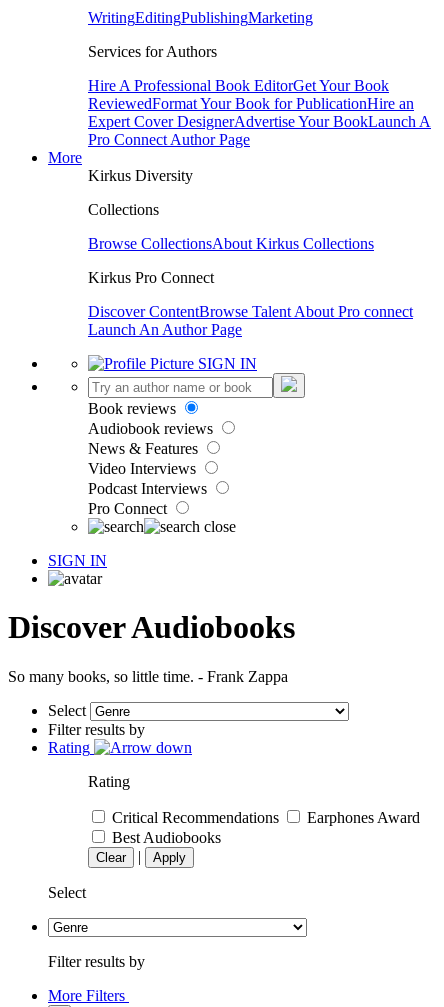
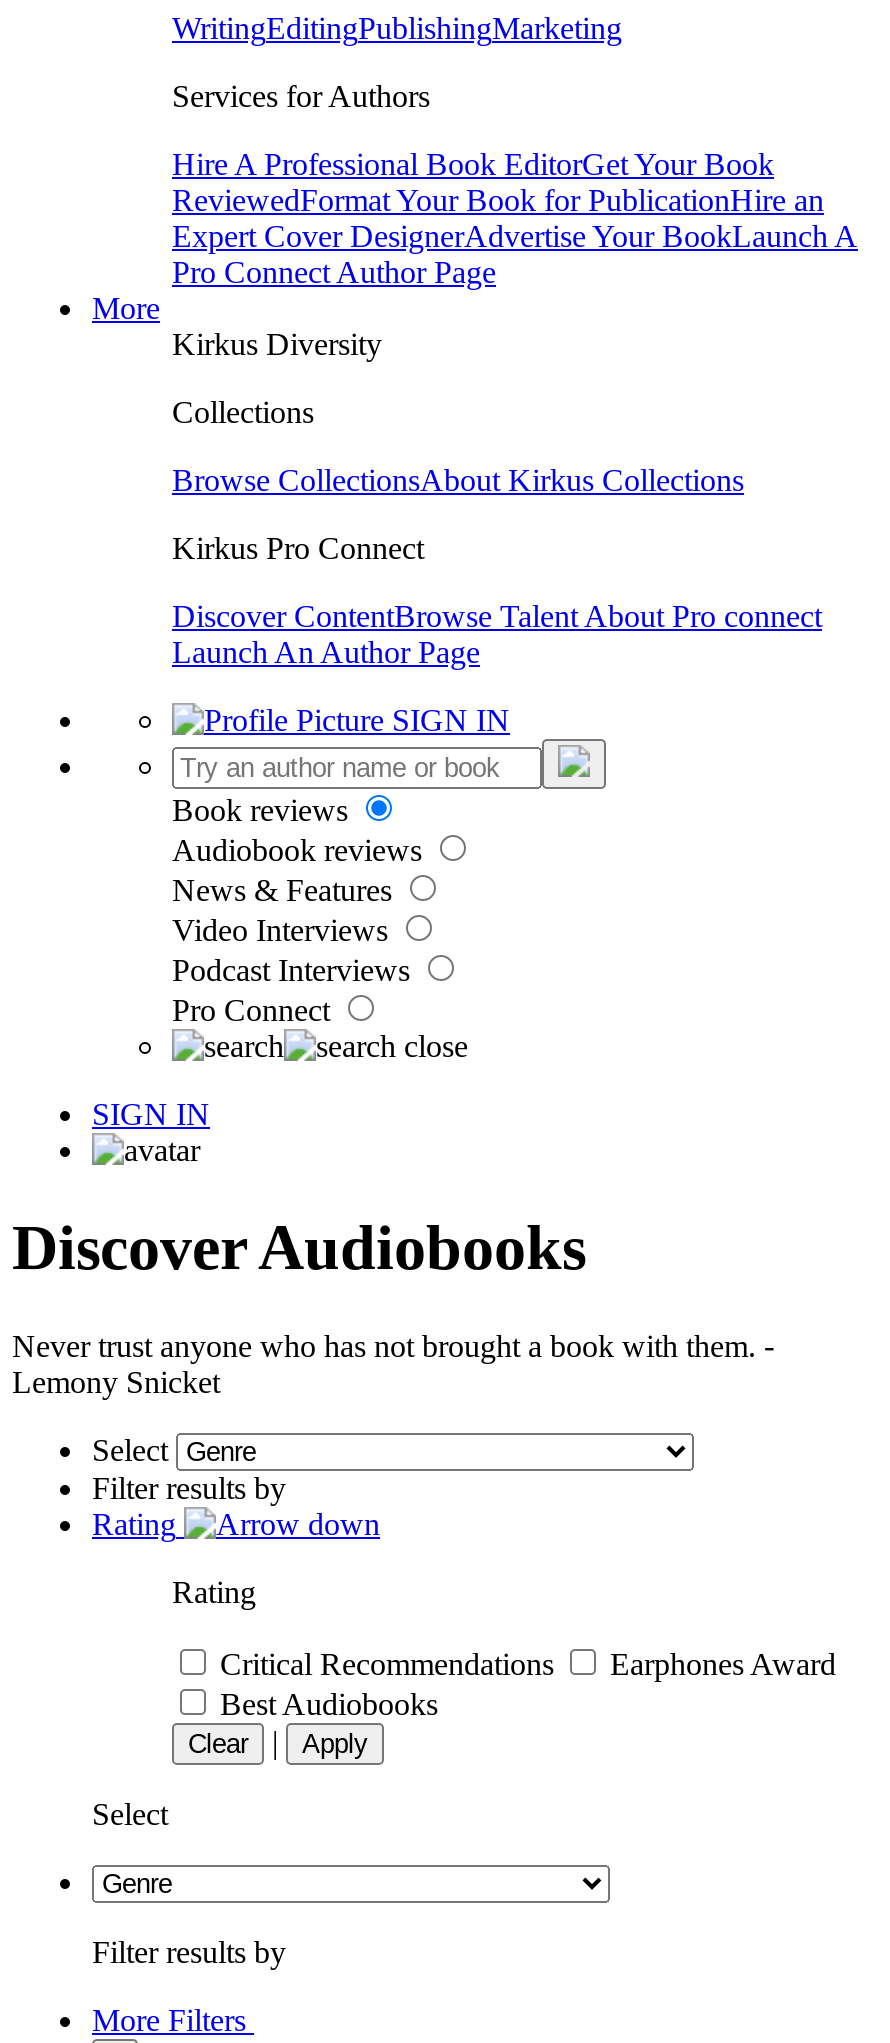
[8,668,288,685] So many books, so little time. - Frank Zappa -> [12,1329,774,1399] Never trust anyone who has not brought a book with them. - | Lemony Snicket

